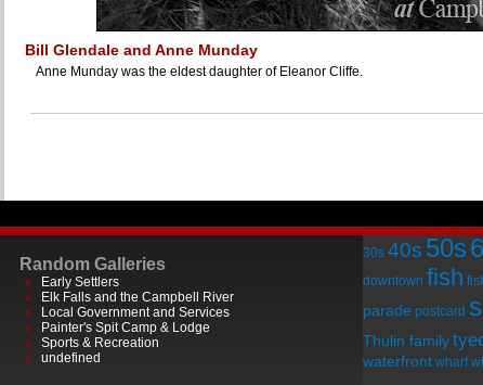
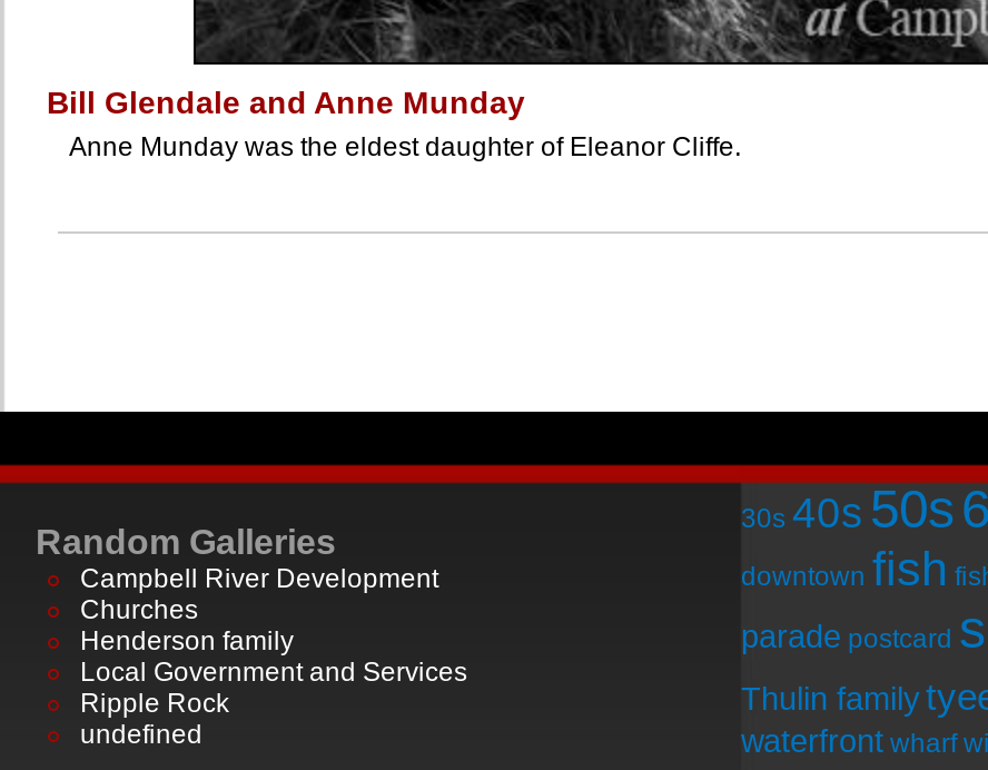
[41,274,234,305] Early Settlers | Elk Falls and the Campbell River -> [80,563,438,657] Campbell River Development | Churches | Henderson family
[41,320,210,350] Painter's Spit Camp & Lodge | Sports & Recreation -> [80,688,229,719] Ripple Rock

